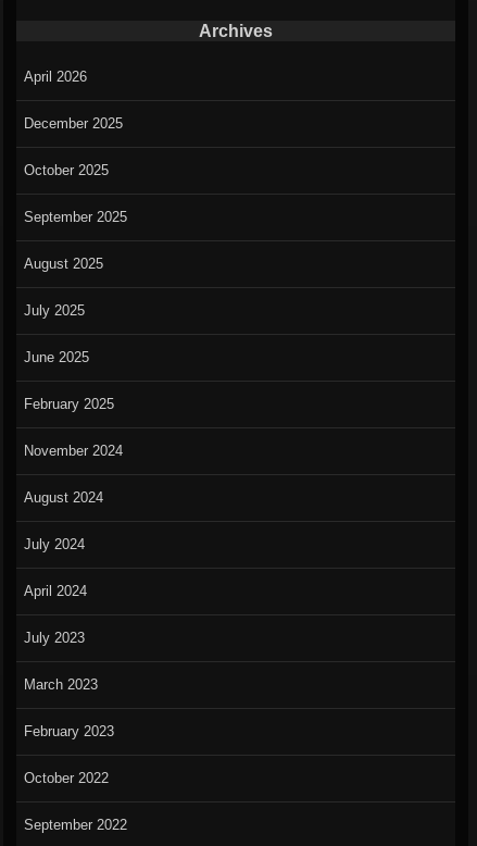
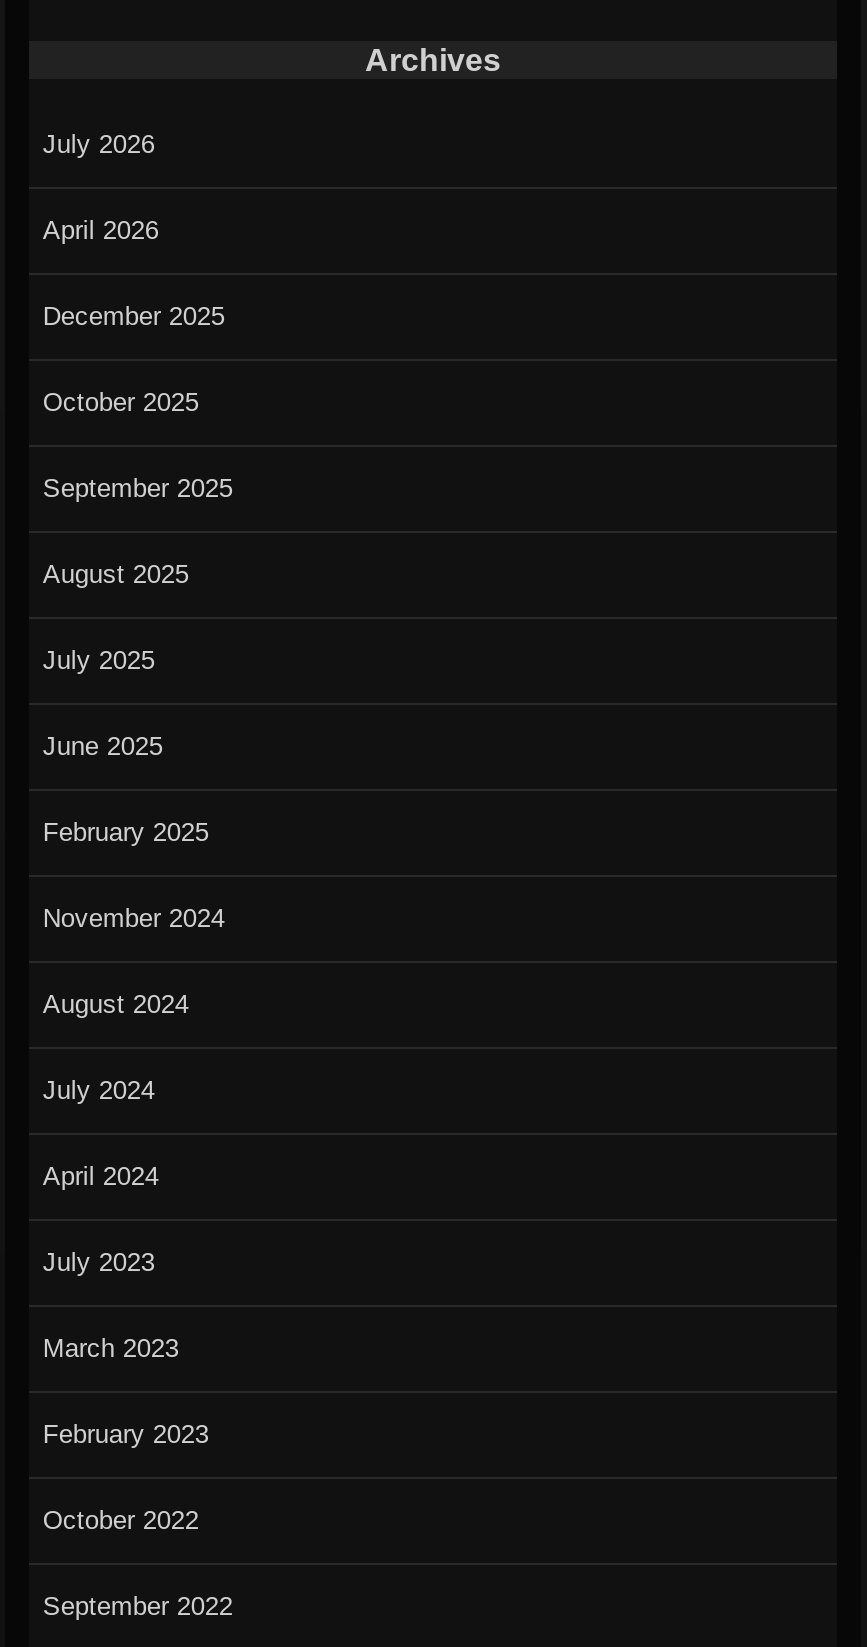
none -> [43,128,155,158] July 2026

